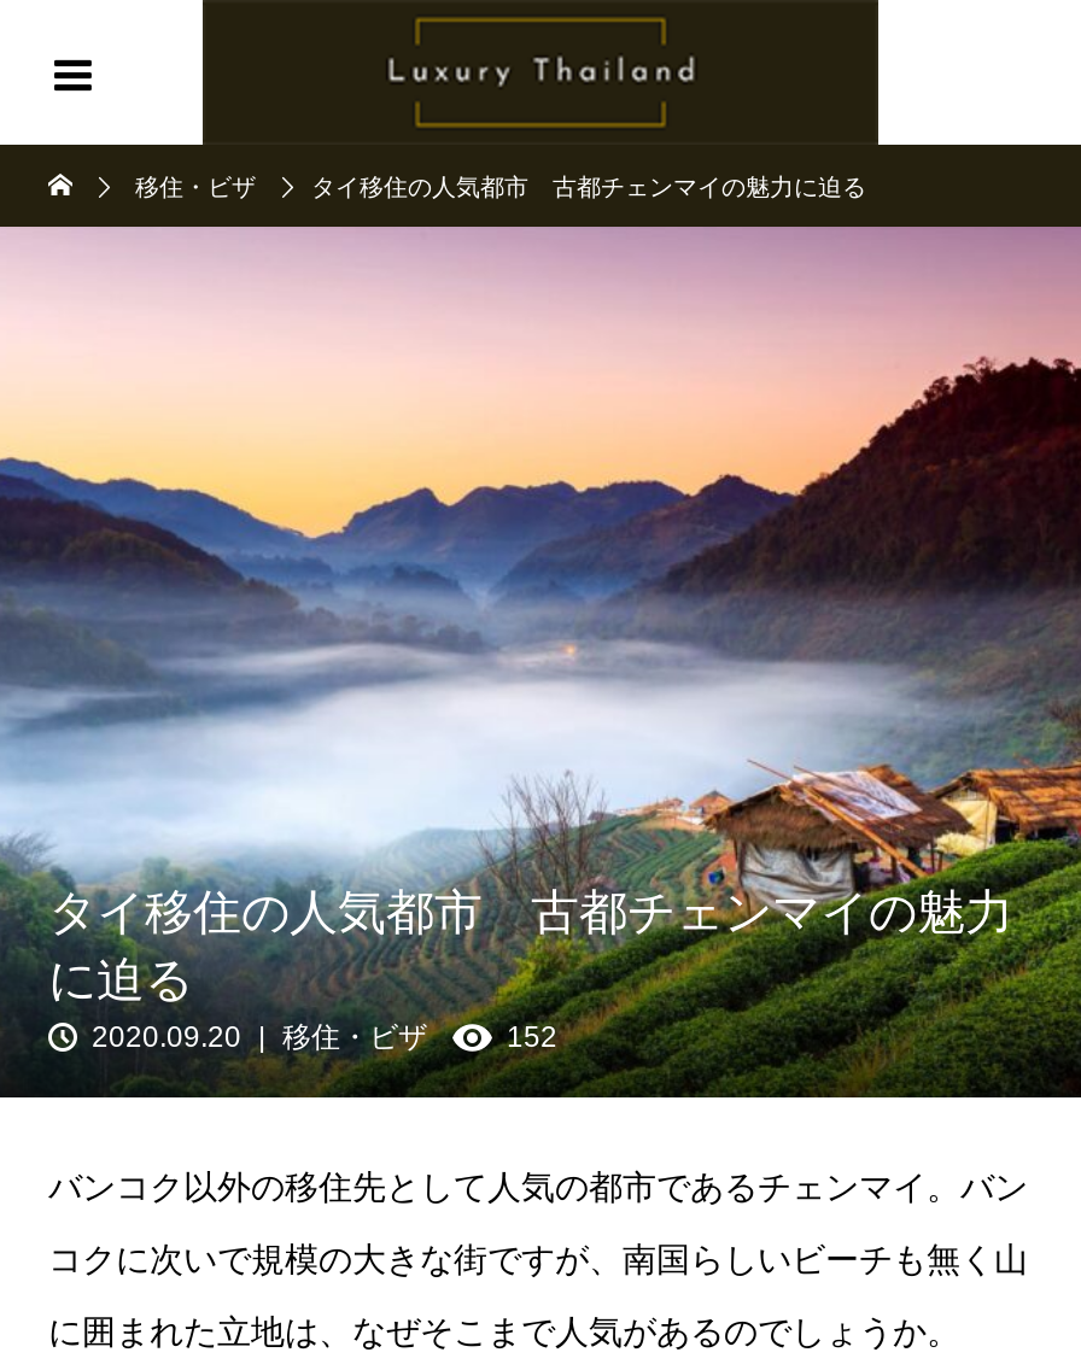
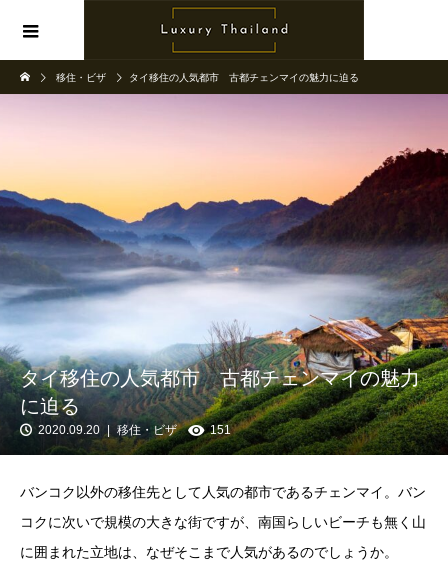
[507,1020,557,1054] 152 -> [210,423,231,437] 151

